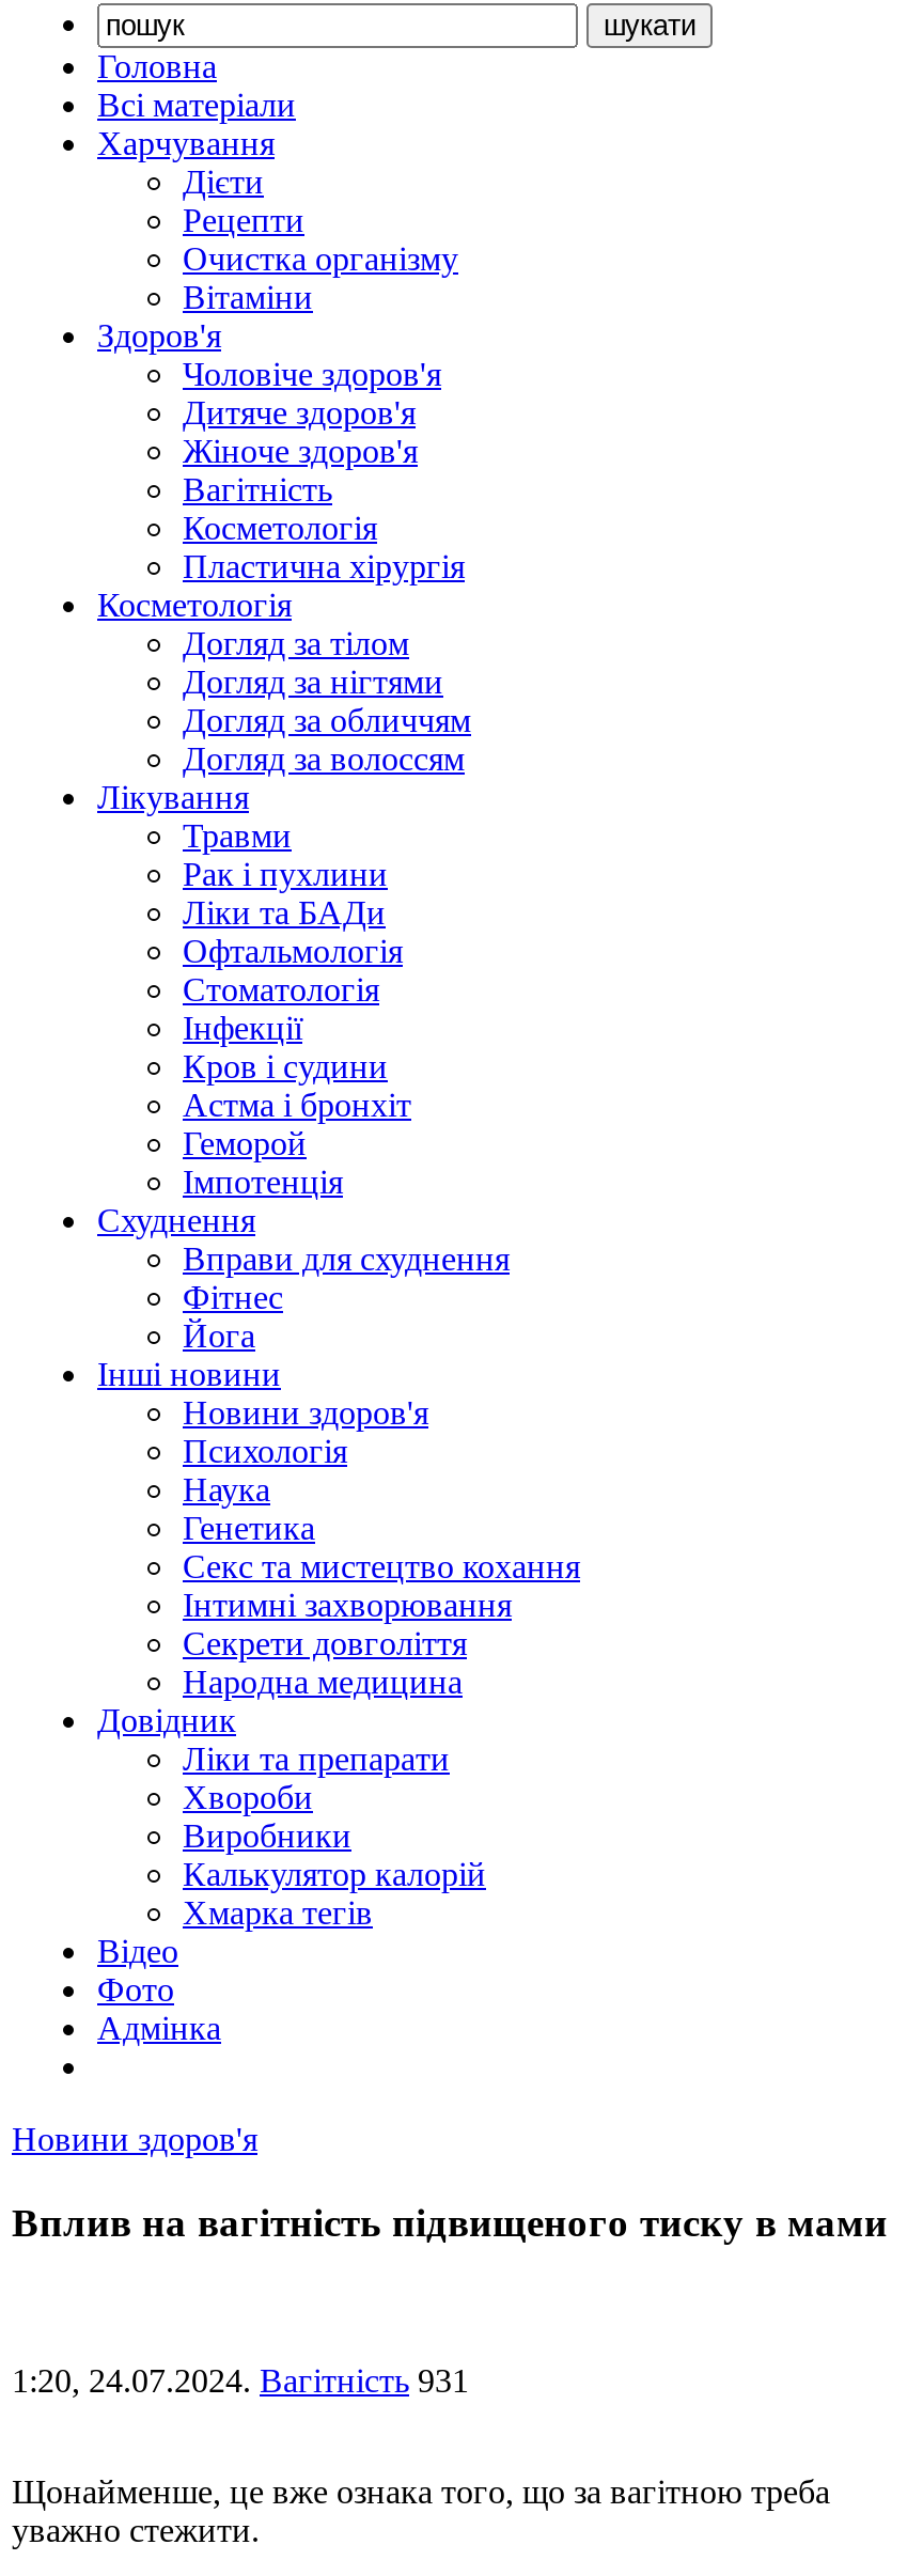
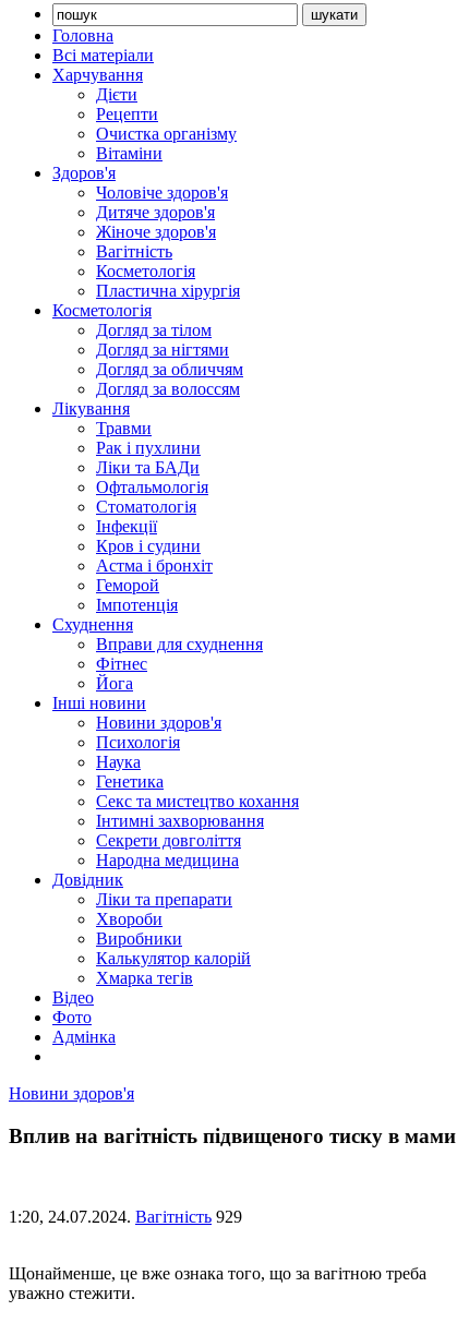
[12,2363,469,2399] 1:20, 24.07.2024. Вагітність 931 -> [9,1208,242,1226] 1:20, 24.07.2024. Вагітність 929

